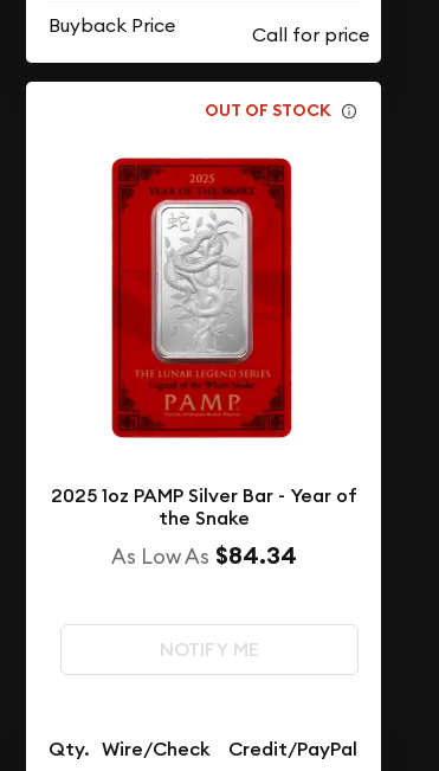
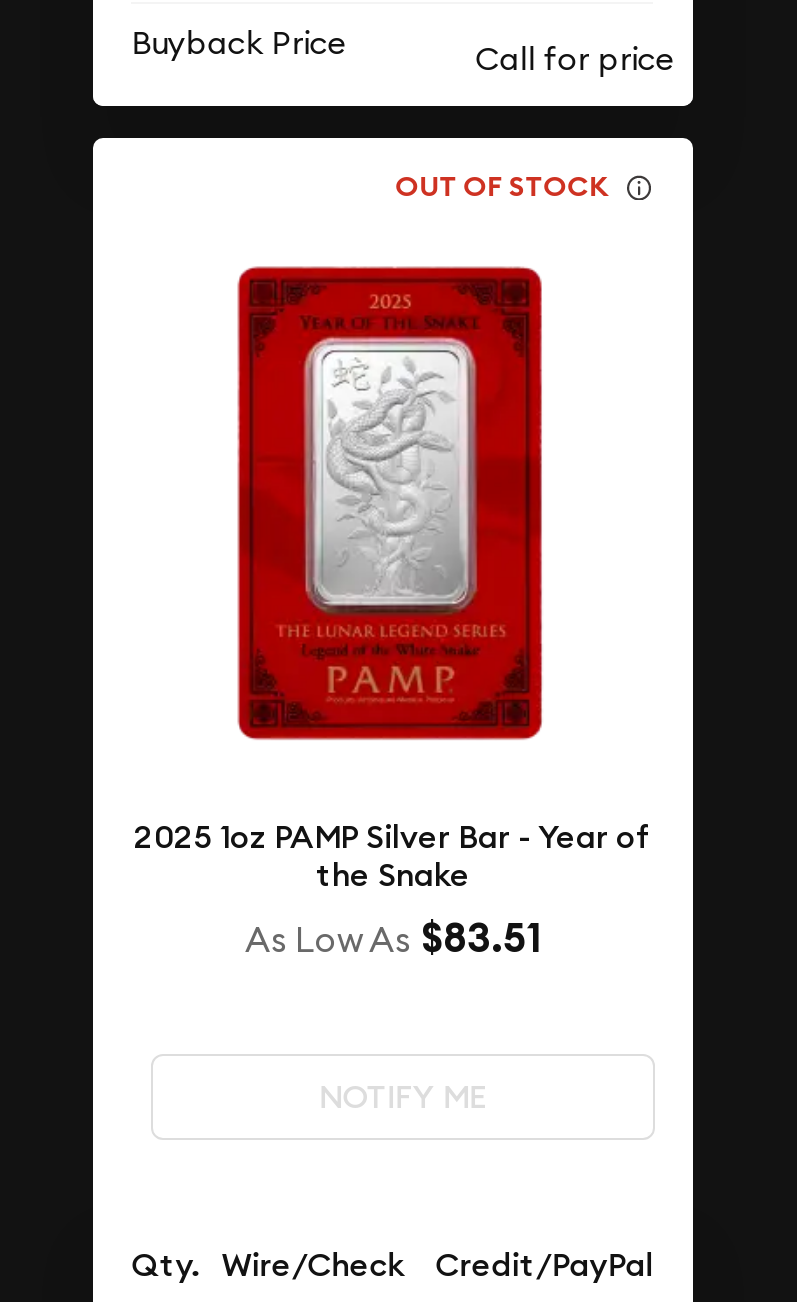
[111,540,296,570] As Low As $84.34 -> [245,911,541,963] As Low As $83.51

